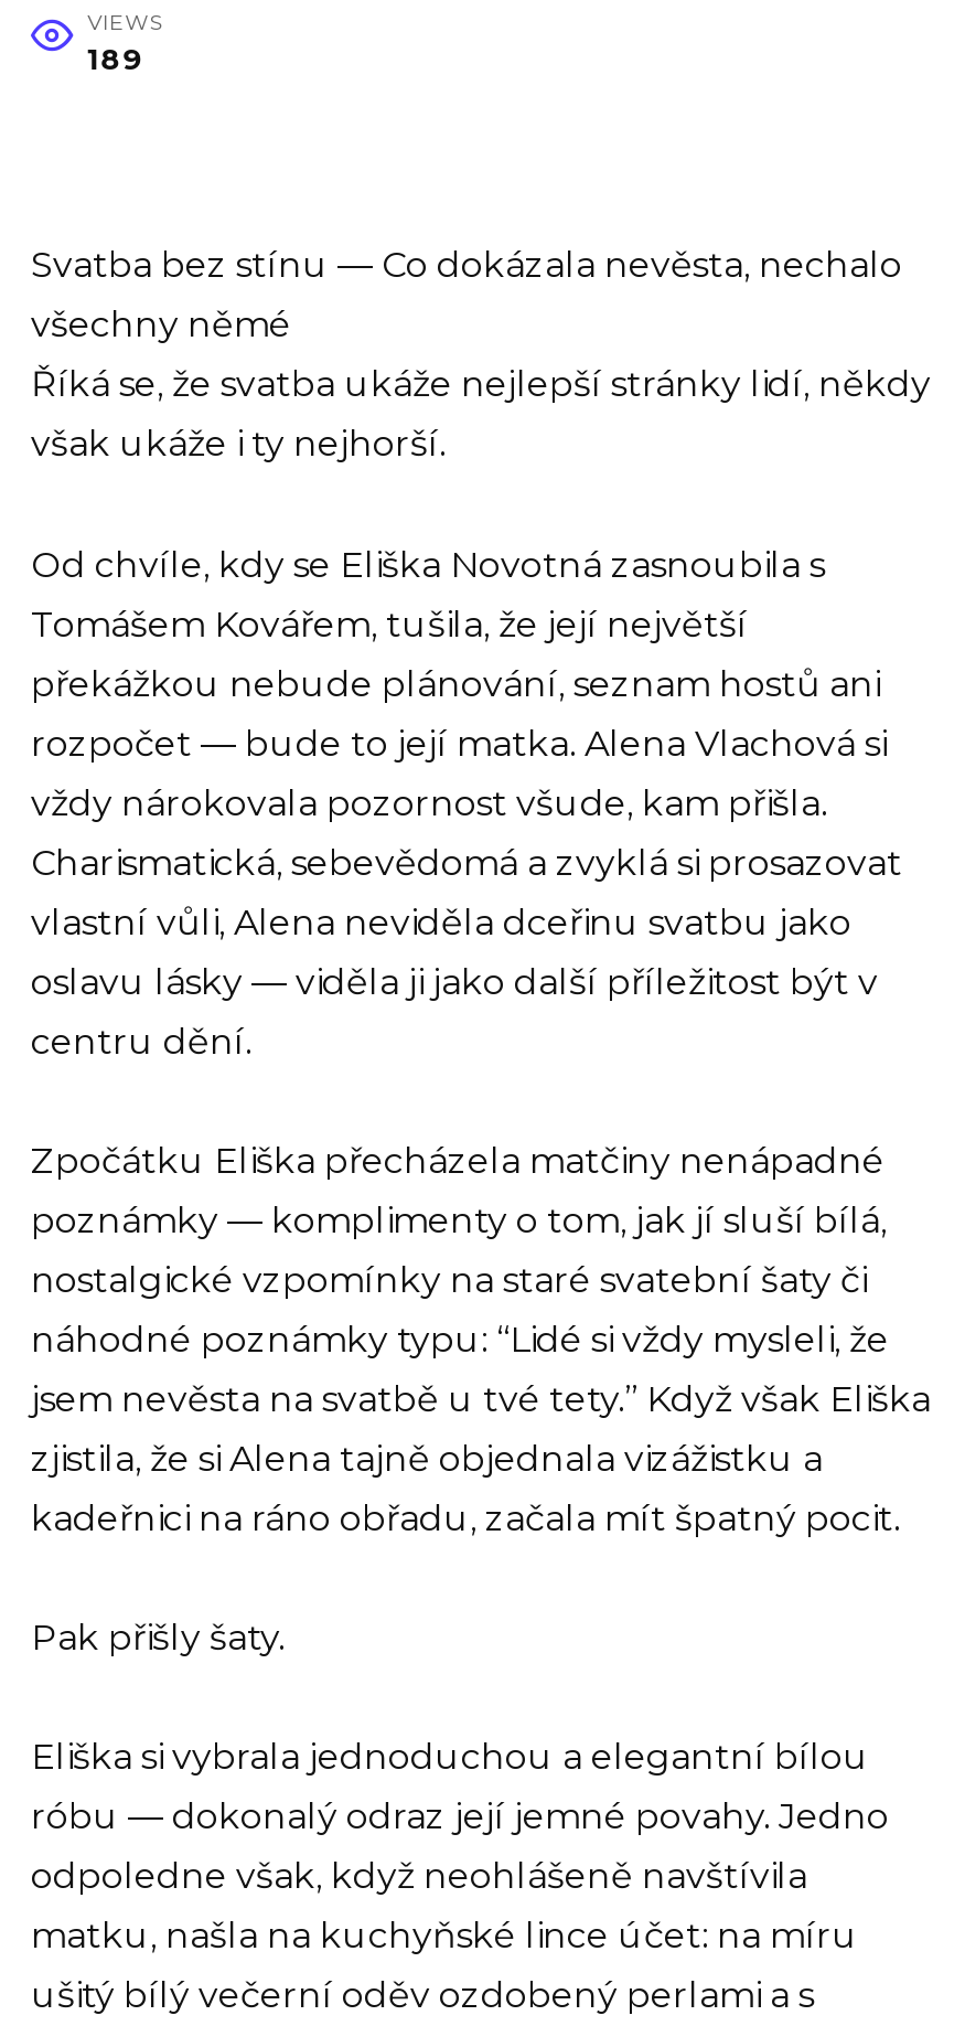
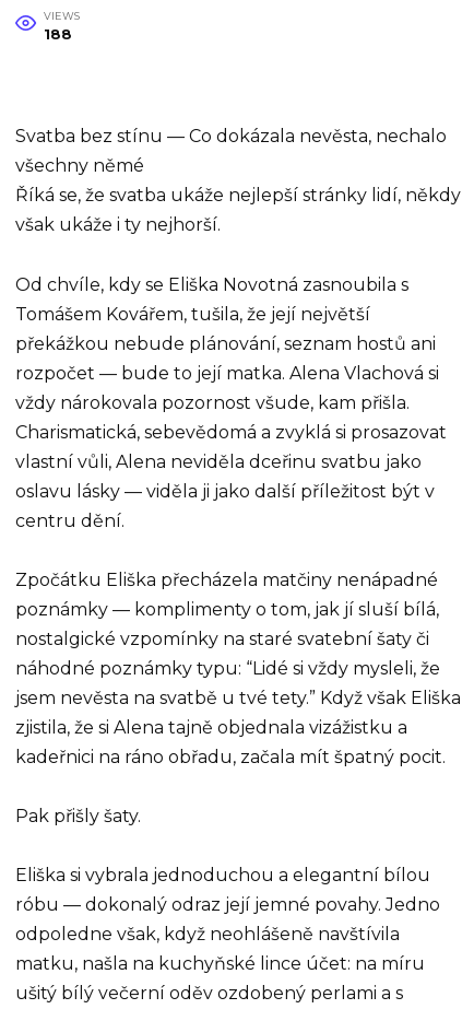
[87,44,142,77] 189 -> [43,27,72,43] 188

